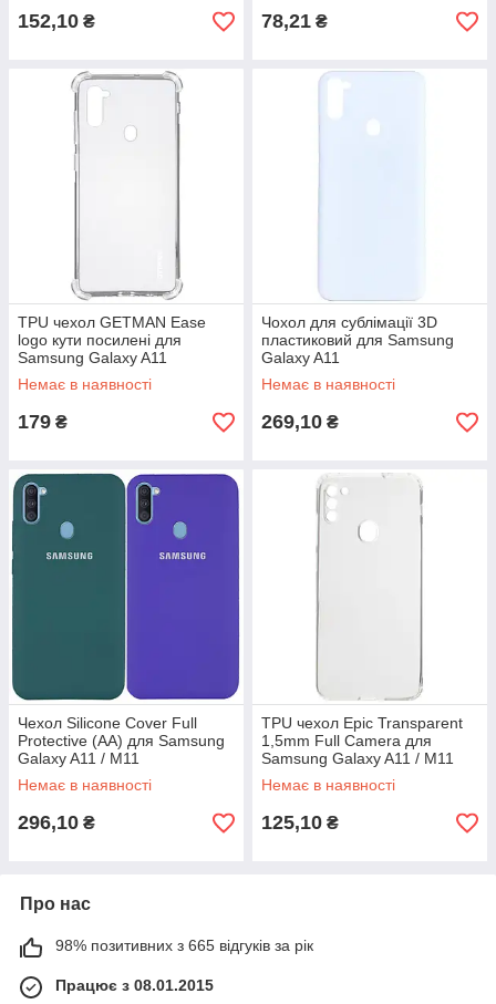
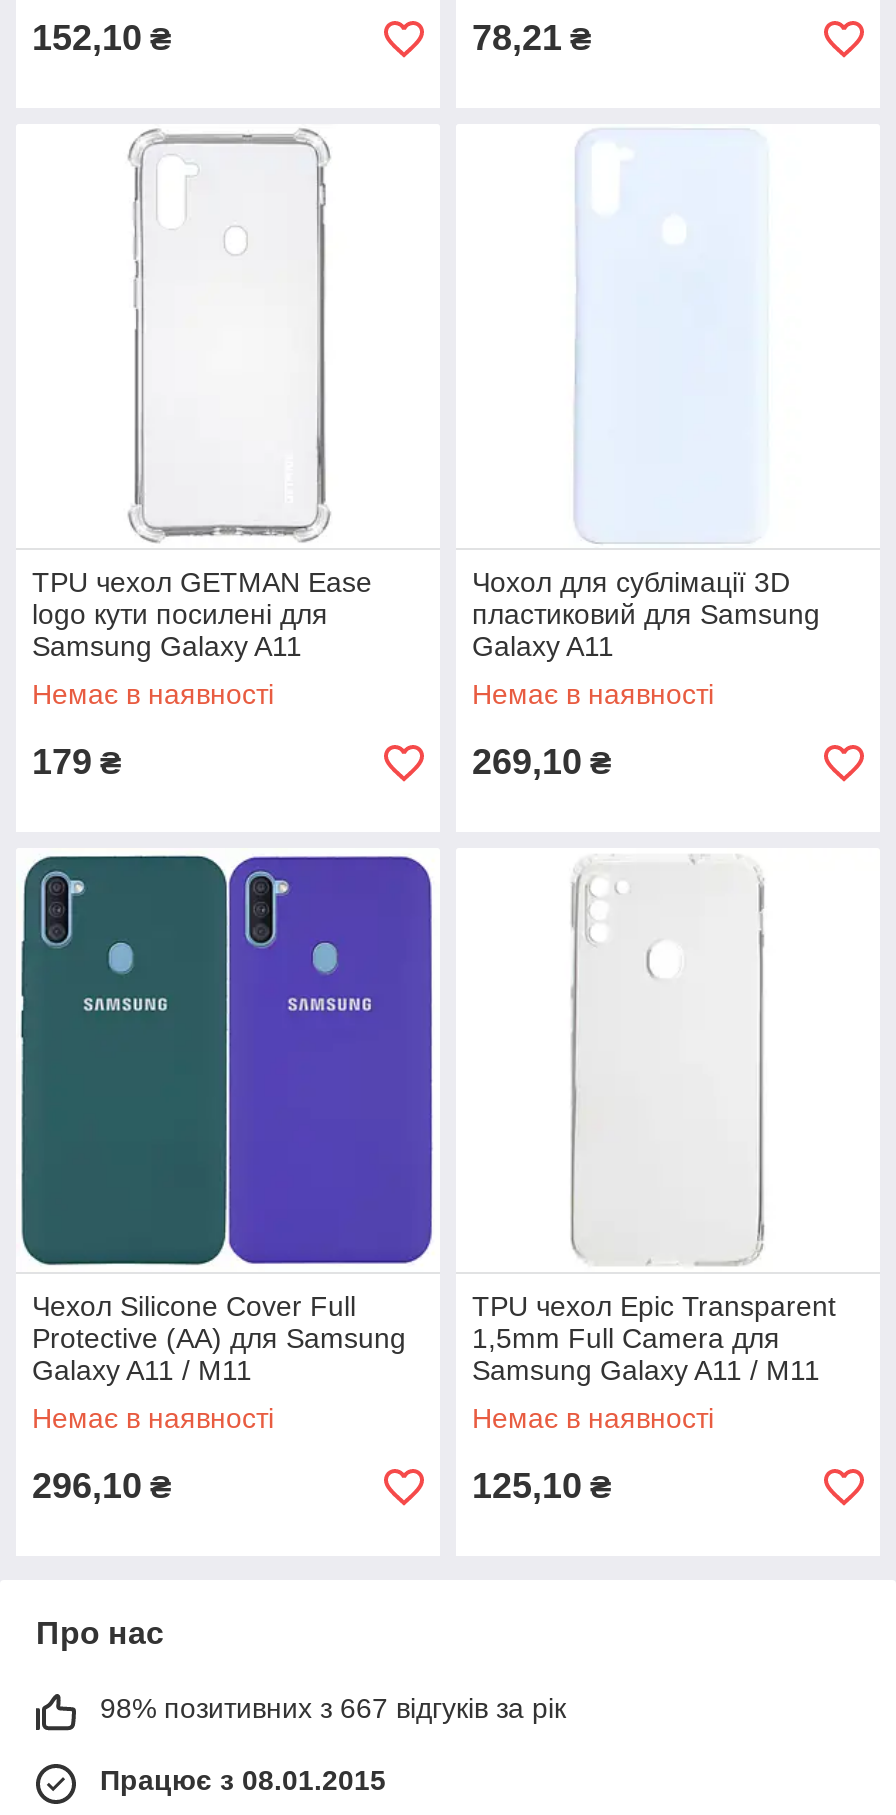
[55,936,313,954] 98% позитивних з 665 відгуків за рік -> [100,1692,566,1724] 98% позитивних з 667 відгуків за рік

